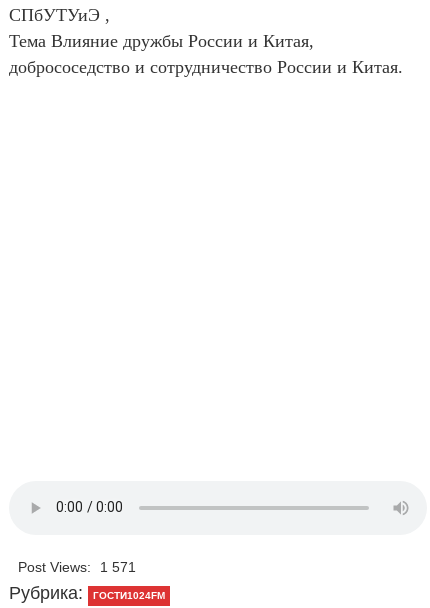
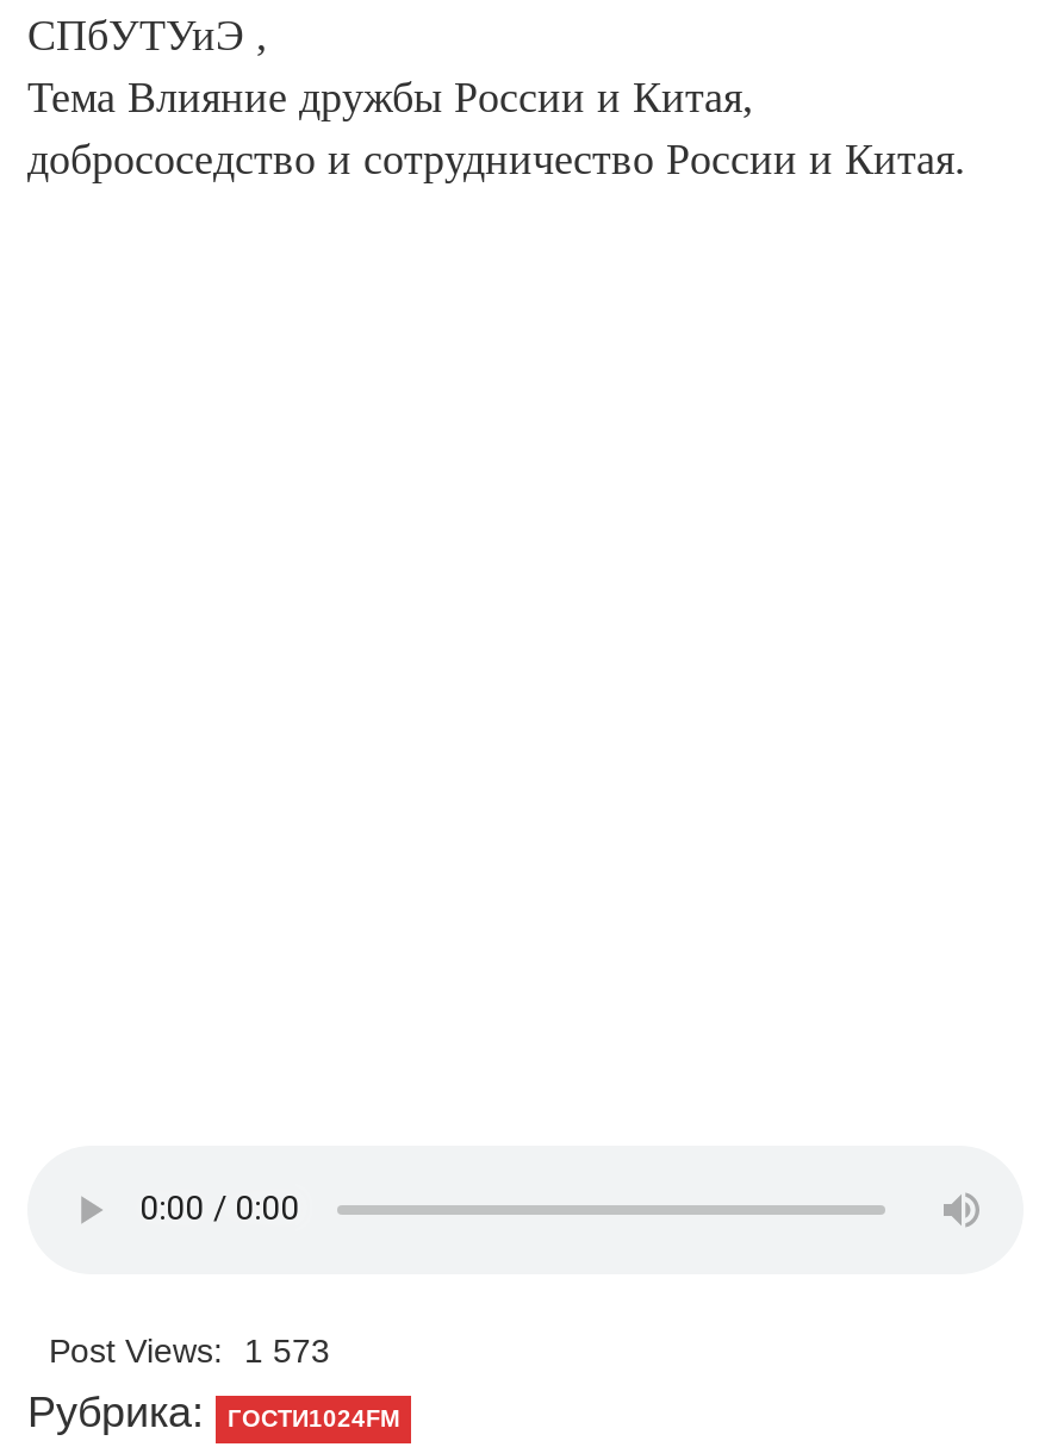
[18,559,136,575] Post Views: 1 571 -> [49,1331,330,1369] Post Views: 1 573

